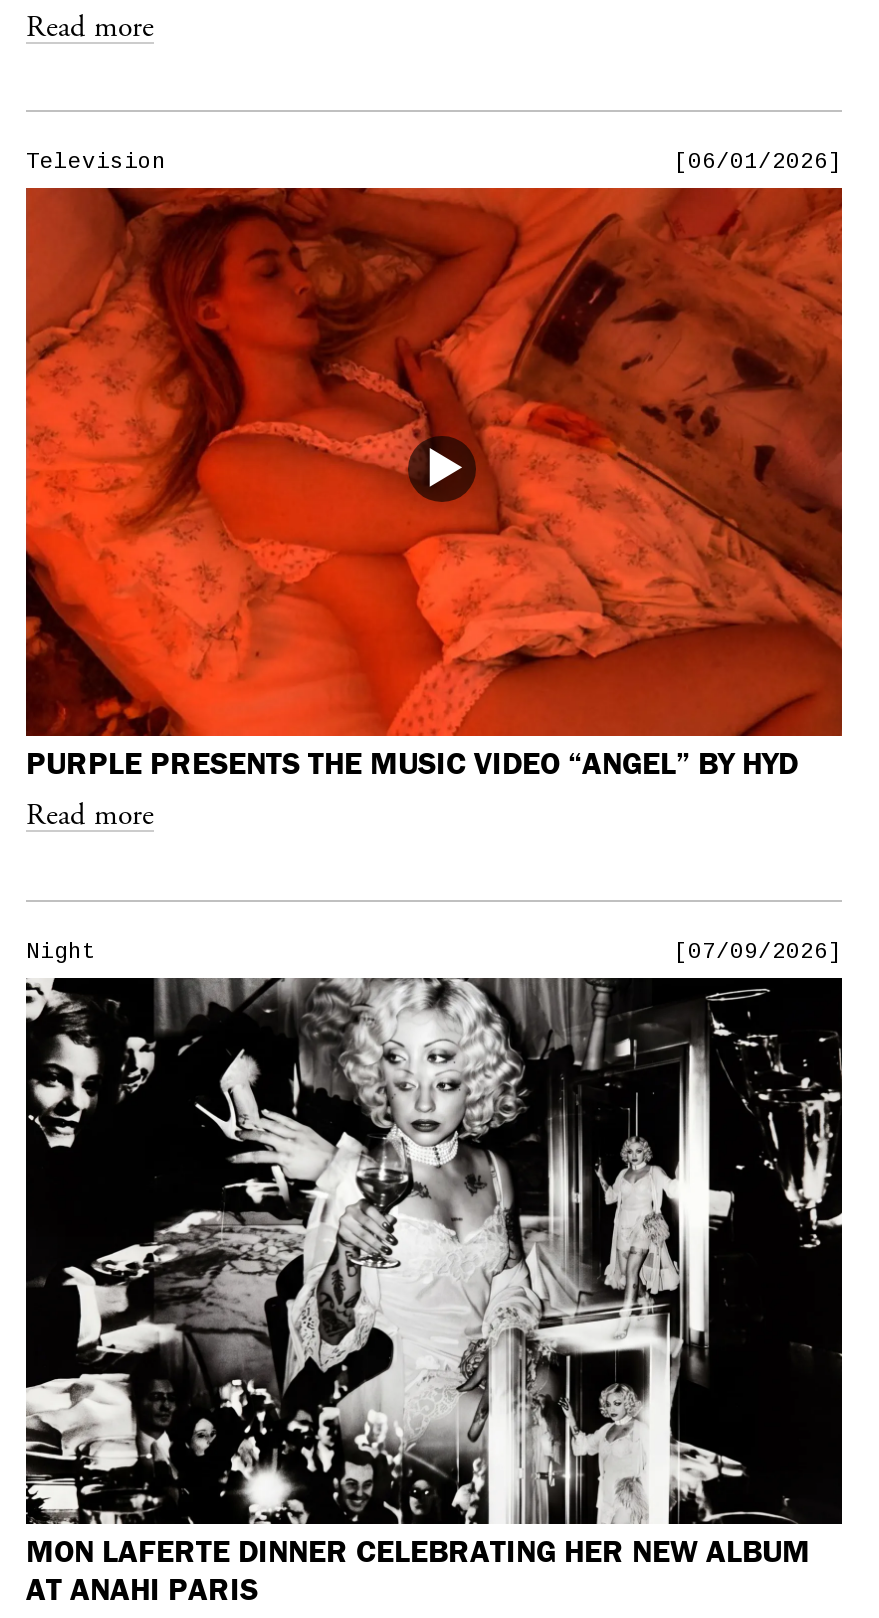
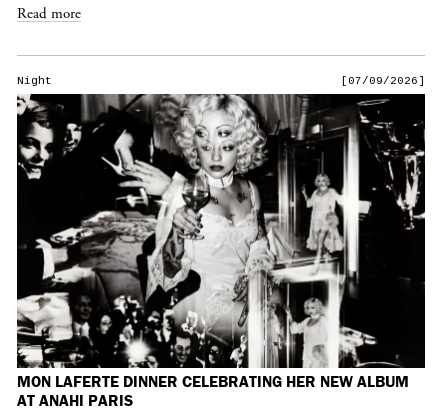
[26,150,842,174] Television | [06/01/2026] -> none
[24,186,844,834] [image] | PURPLE PRESENTS THE MUSIC VIDEO “ANGEL” BY HYD | Read more -> none

